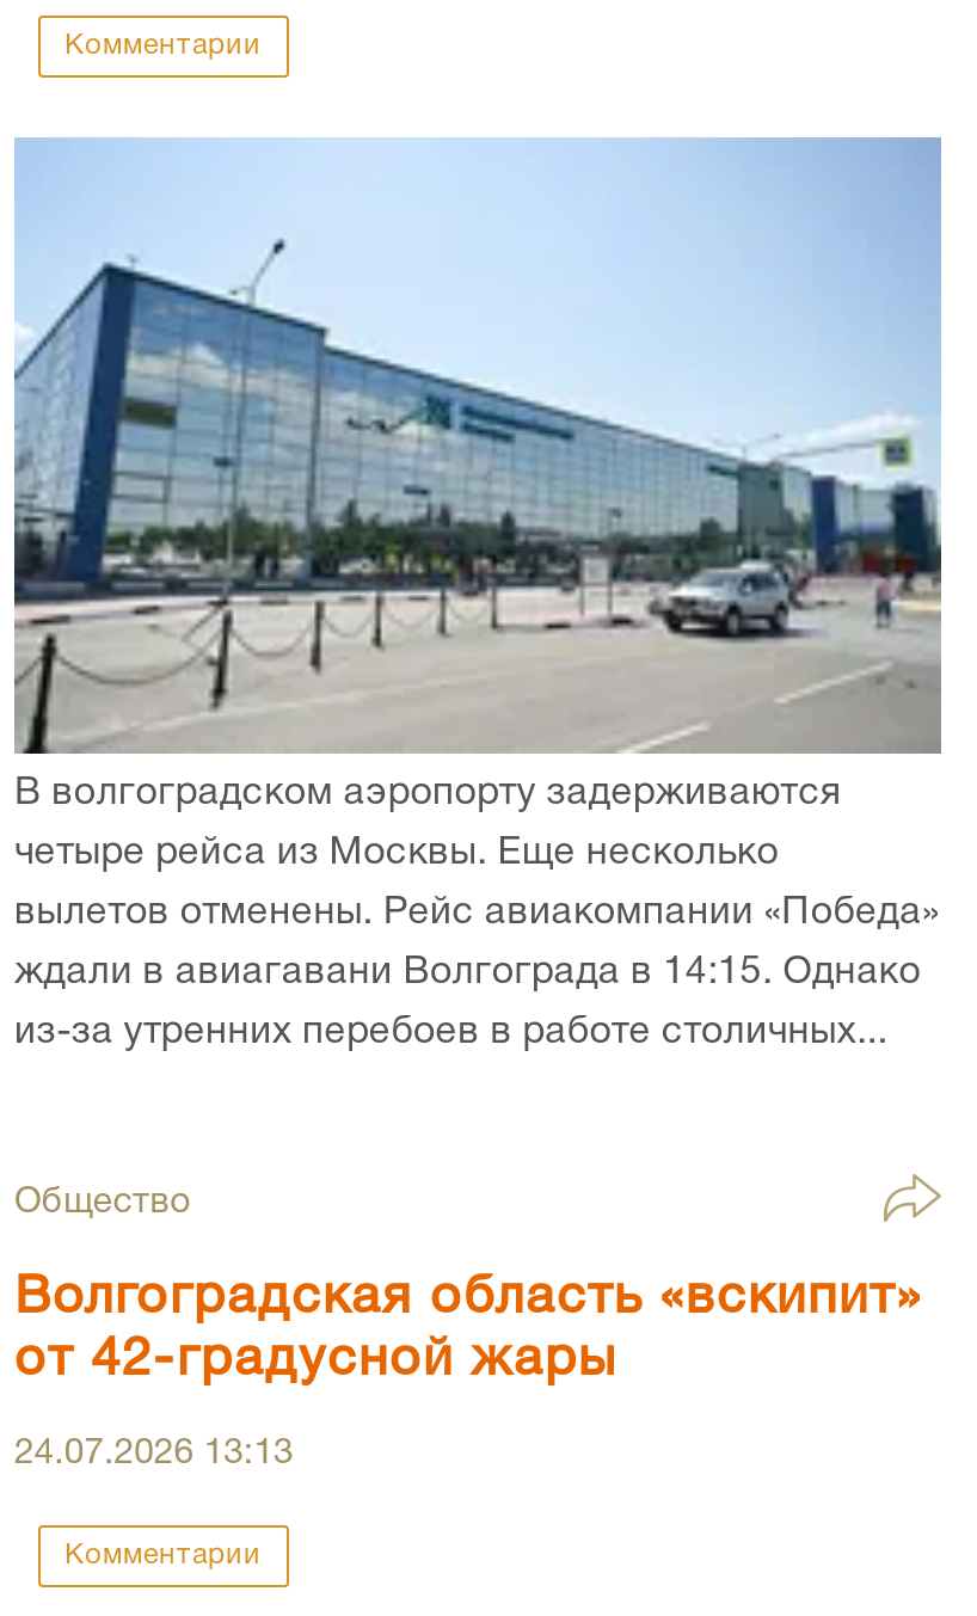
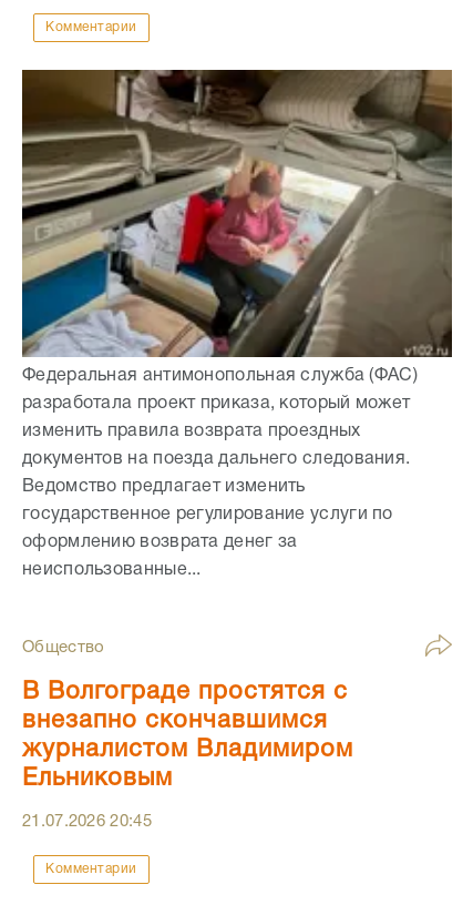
[12,135,941,1050] [image] | В волгоградском аэропорту задерживаются | четыре рейса из Москвы. Еще несколько | вылетов отменены. Рейс авиакомпании «Победа» | ждали в авиагавани Волгограда в 14:15. Однако | из-за утренних перебоев в работе столичных... -> [21,69,453,577] [image] | Федеральная антимонопольная служба (ФАС) | разработала проект приказа, который может | изменить правила возврата проездных | документов на поезда дальнего следования. | Ведомство предлагает изменить | государственное регулирование услуги по | оформлению возврата денег за | неиспользованные...
[14,1275,922,1385] Волгоградская область «вскипит» | от 42-градусной жары -> [22,681,353,790] В Волгограде простятся с | внезапно скончавшимся | журналистом Владимиром | Ельниковым
[14,1437,293,1471] 24.07.2026 13:13 -> [22,814,152,830] 21.07.2026 20:45

